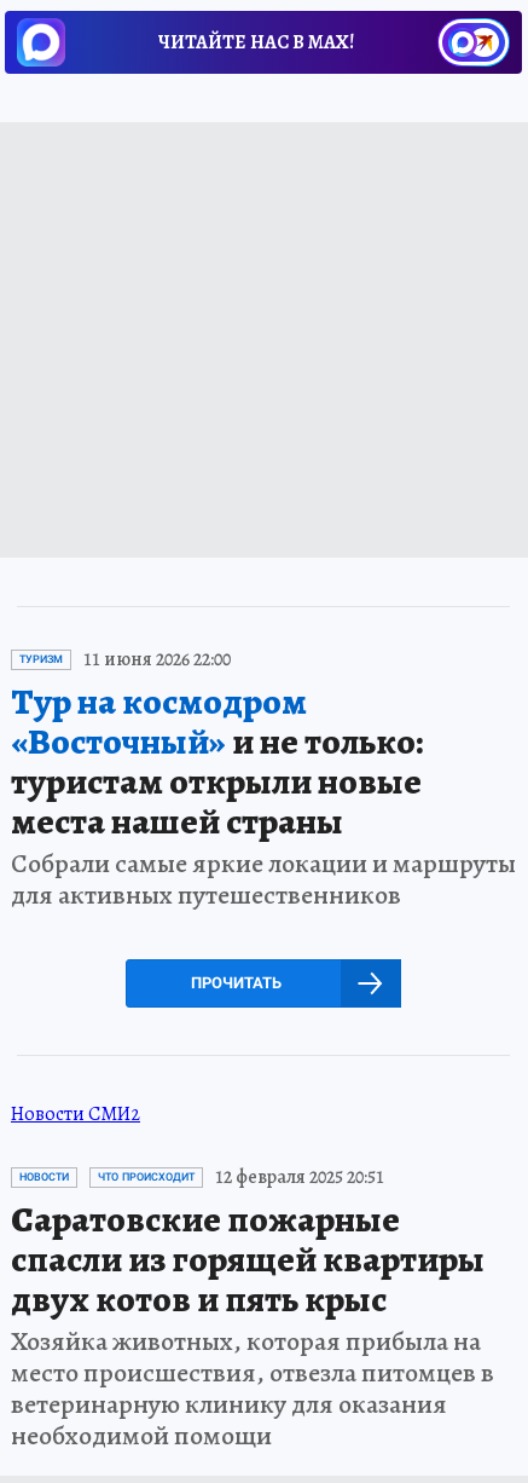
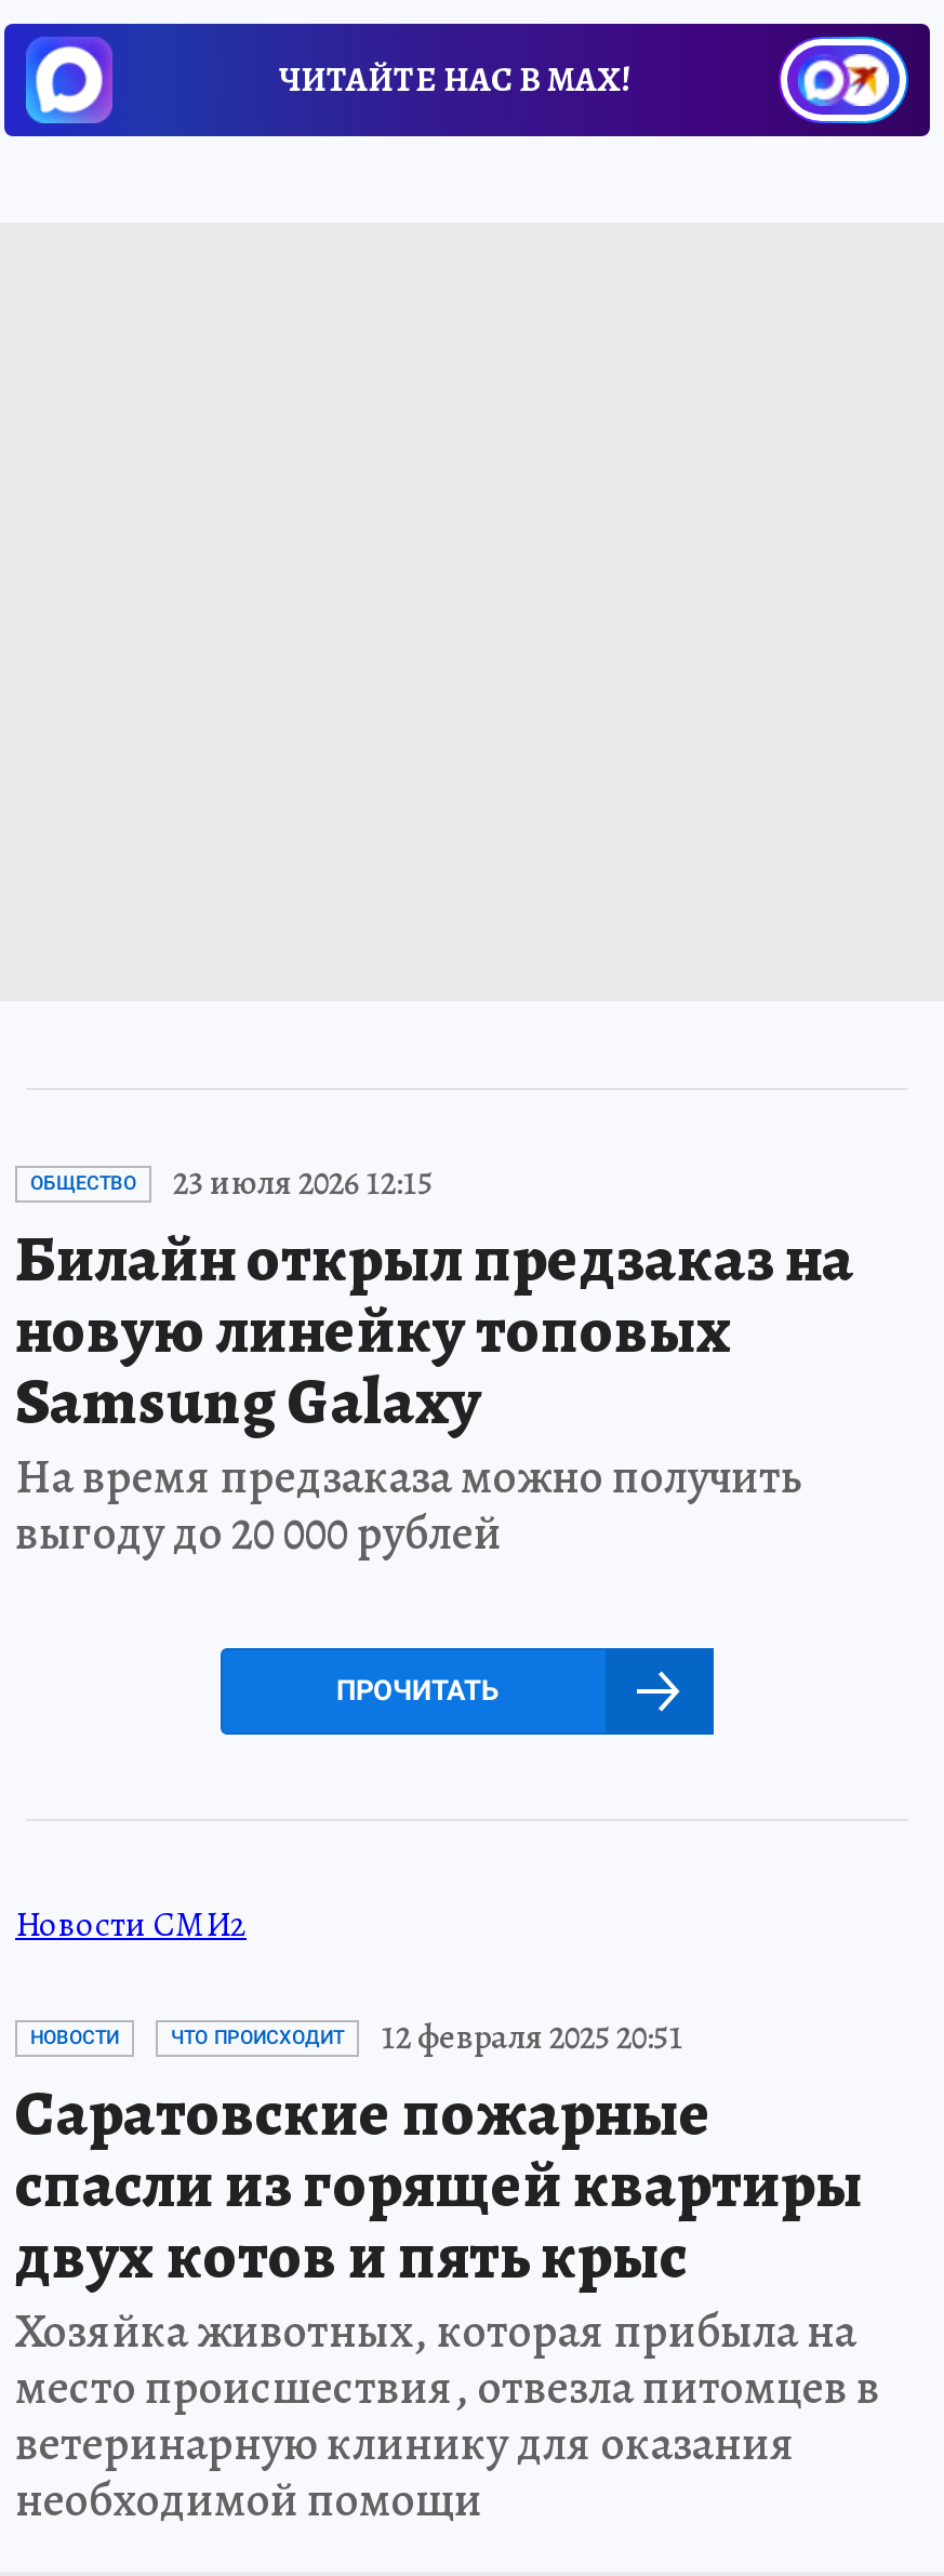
[11,646,516,914] ТУРИЗМ | 11 июня 2026 22:00 | Тур на космодром | «Восточный»и не только: | туристам открыли новые | места нашей страны | Собрали самые яркие локации и маршруты | для активных путешественников -> [15,1160,854,1567] ОБЩЕСТВО | 23 июля 2026 12:15 | Билайн открыл предзаказ на | новую линейку топовых | Samsung Galaxy | На время предзаказа можно получить | выгоду до 20 000 рублей

